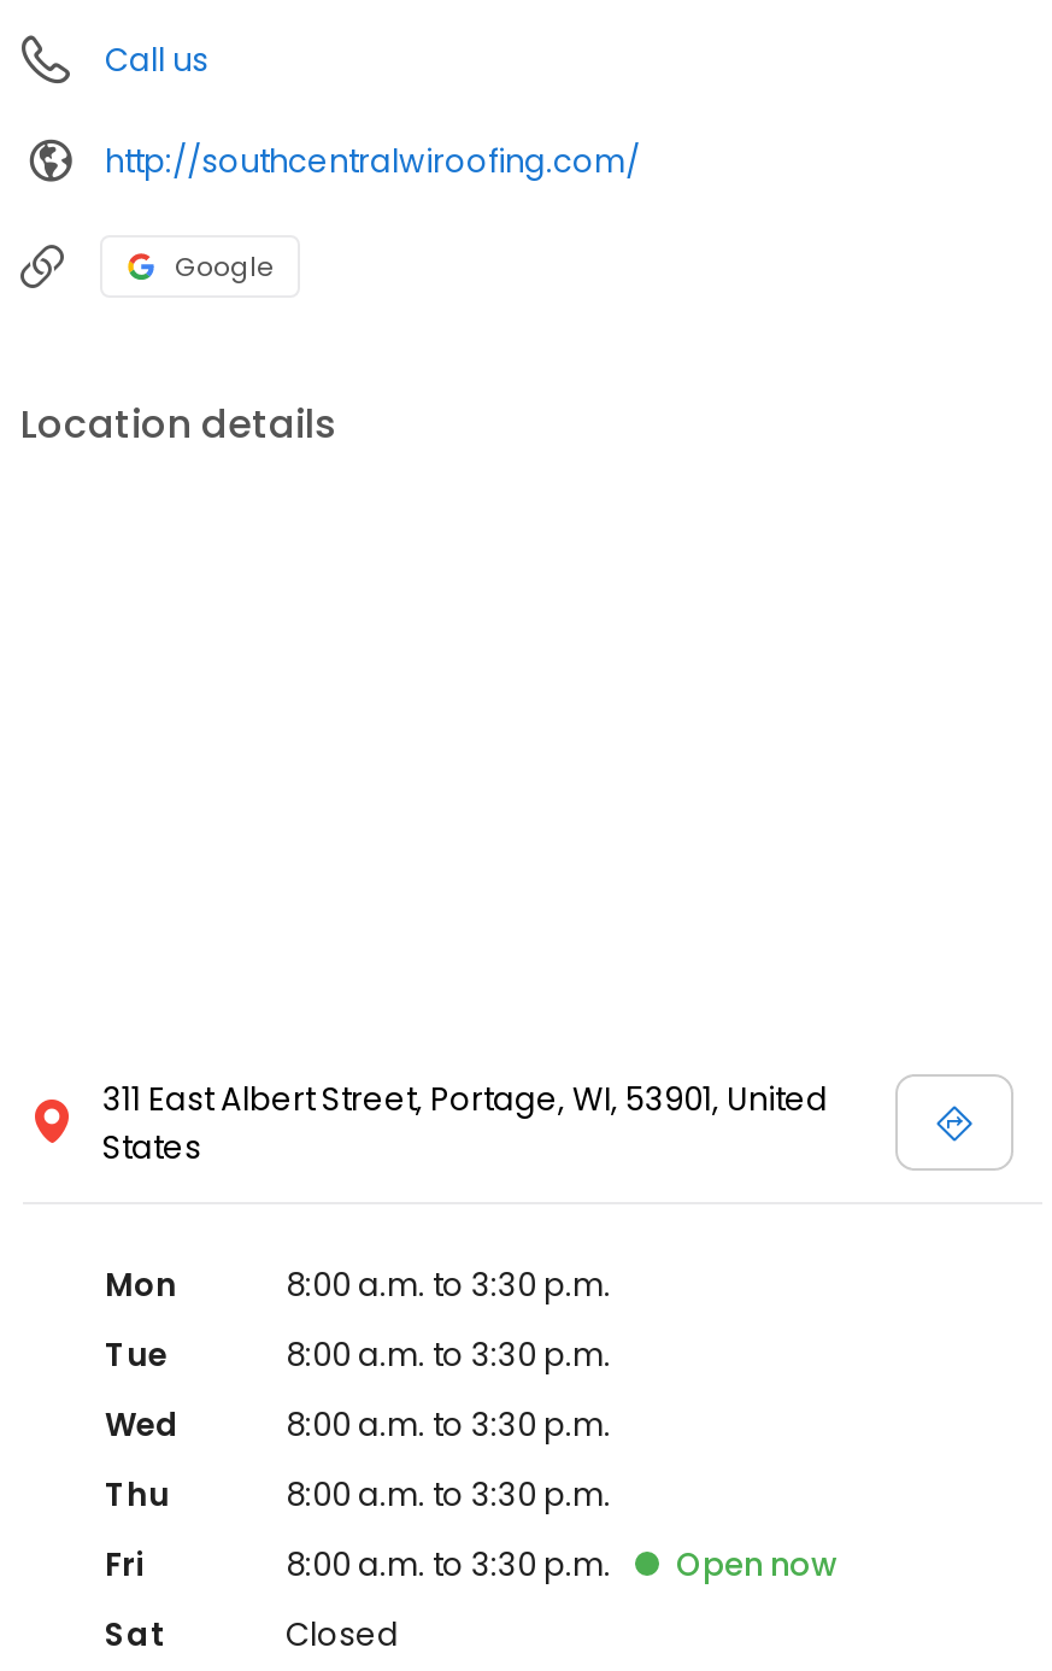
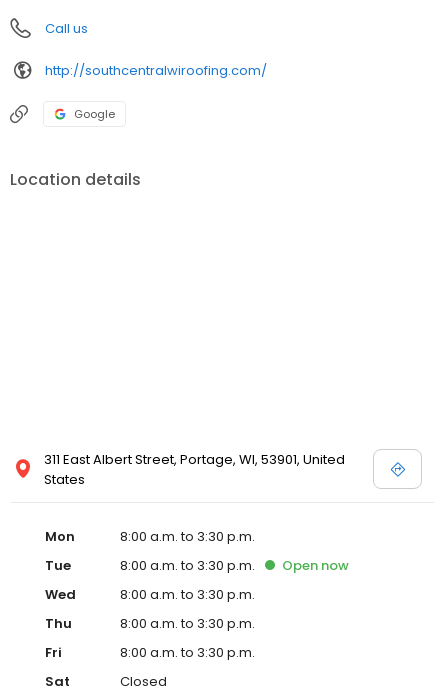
moved [676,1542,838,1588] -> [282,556,349,575]: Open now

